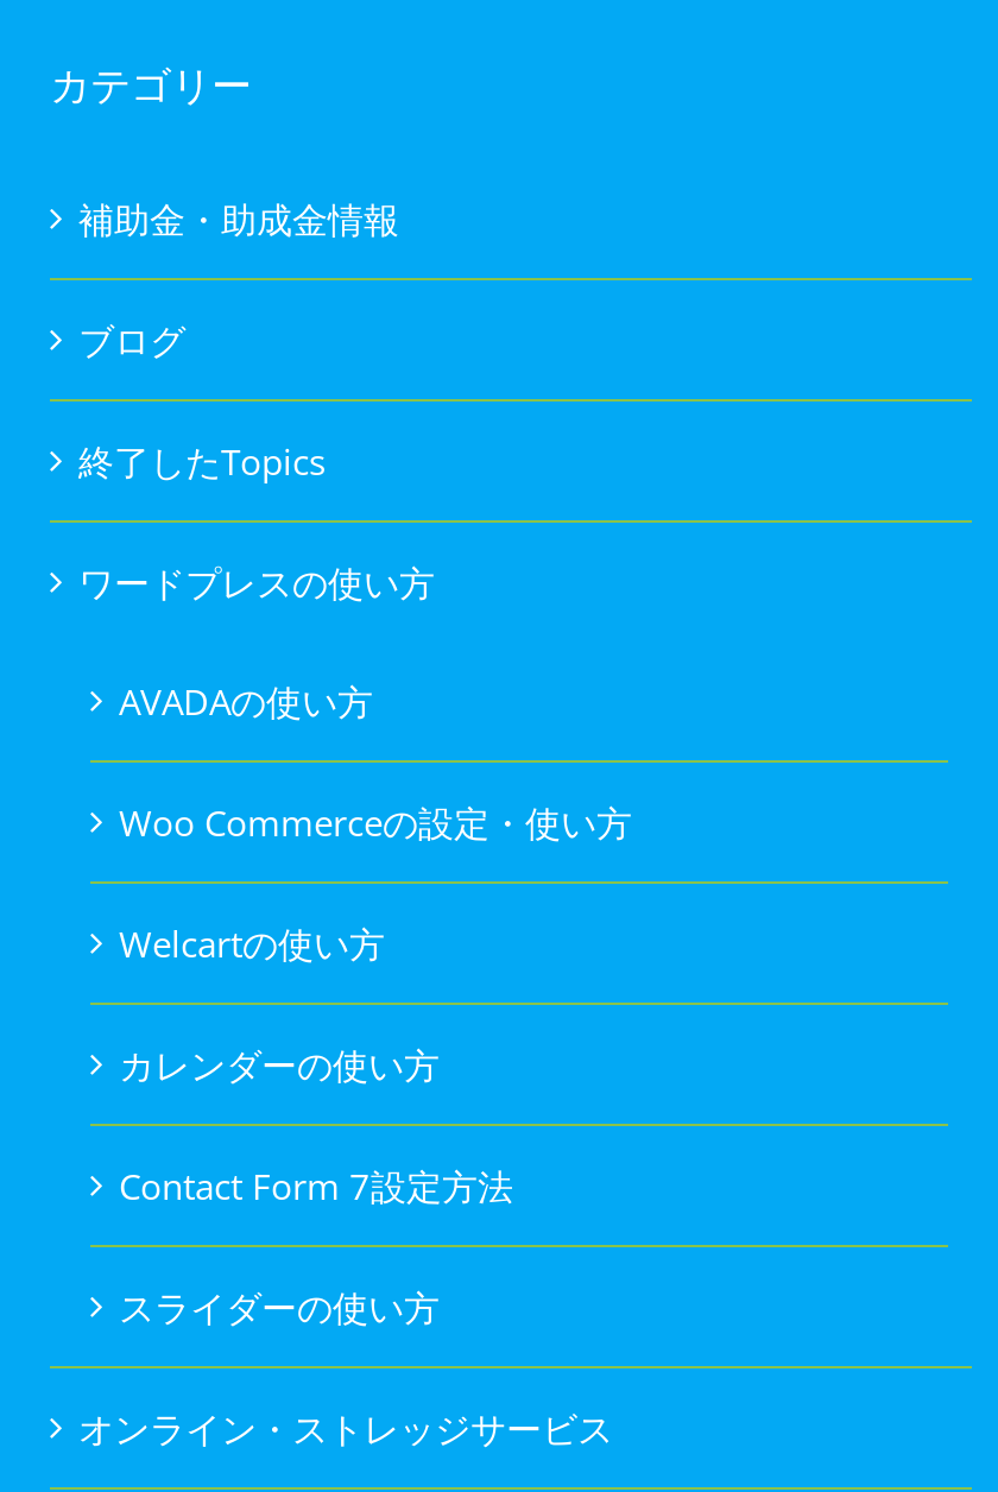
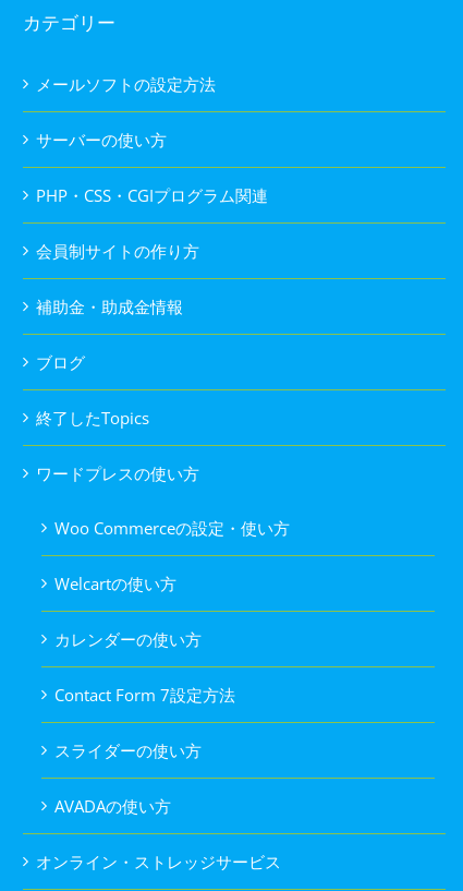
none -> [36,73,268,261] メールソフトの設定方法 | サーバーの使い方 | PHP・CSS・CGIプログラム関連 | 会員制サイトの作り方
moved [119,676,373,724] -> [54,795,171,817]: AVADAの使い方

